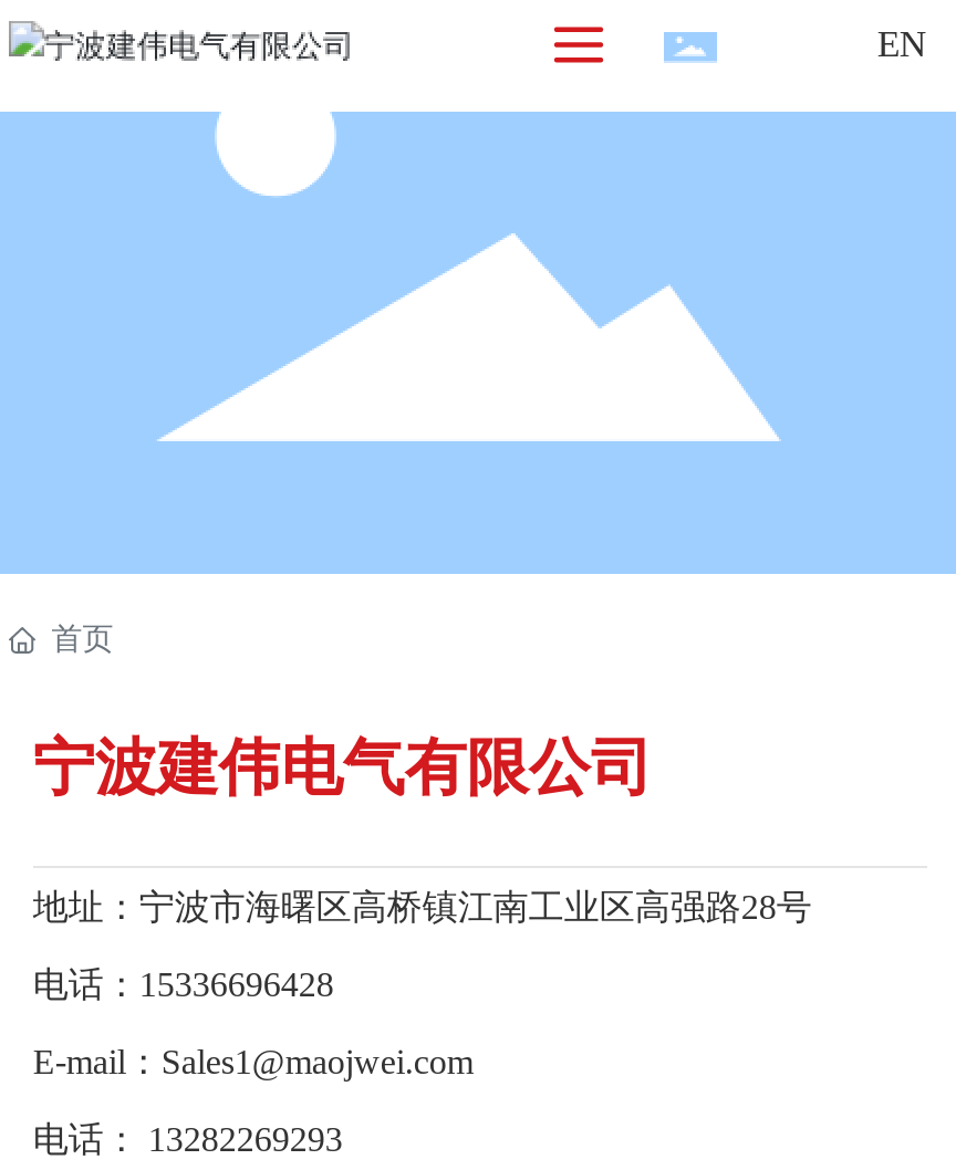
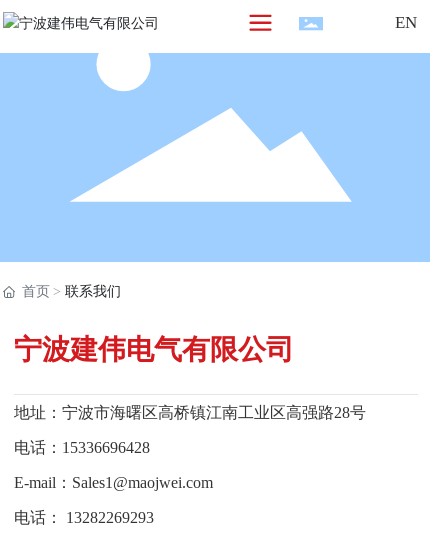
none -> [65,284,121,299] 联系我们

